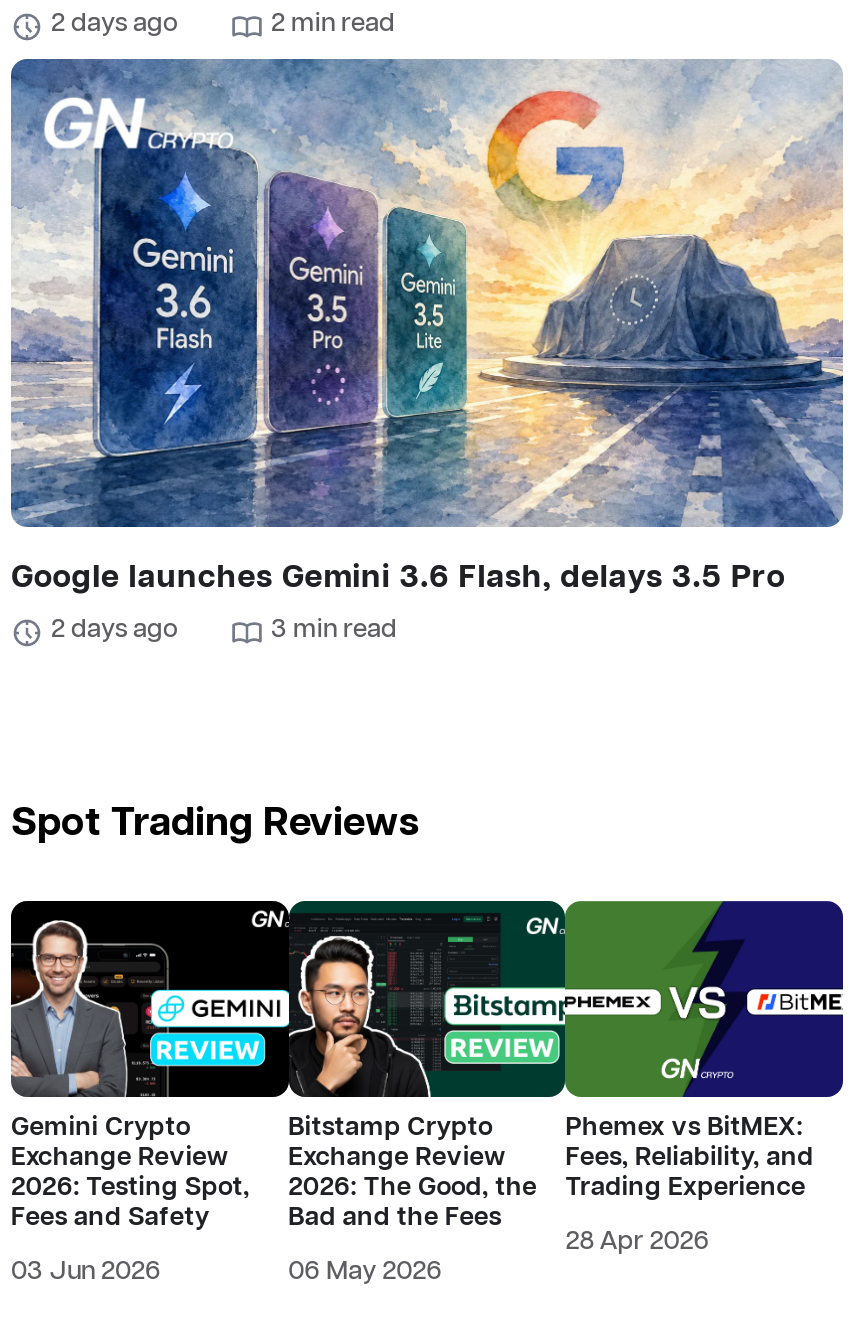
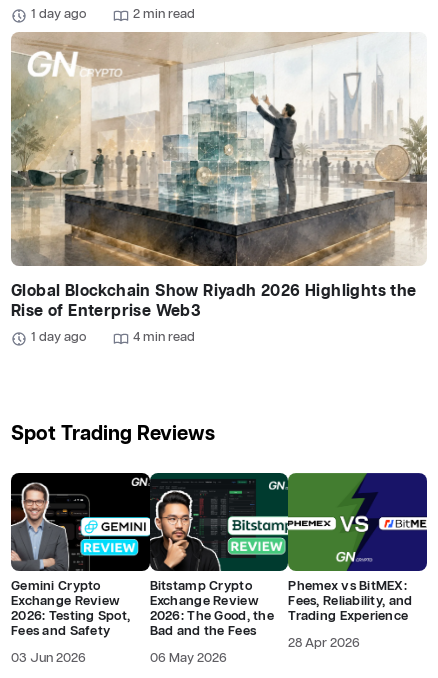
[51,10,177,36] 2 days ago -> [31,8,86,21] 1 day ago
[9,57,845,595] [image] | Google launches Gemini 3.6 Flash, delays 3.5 Pro -> [11,32,427,320] [image] | Global Blockchain Show Riyadh 2026 Highlights the | Rise of Enterprise Web3
[51,617,397,643] 2 days ago | 3 min read -> [31,331,195,344] 1 day ago | 4 min read

